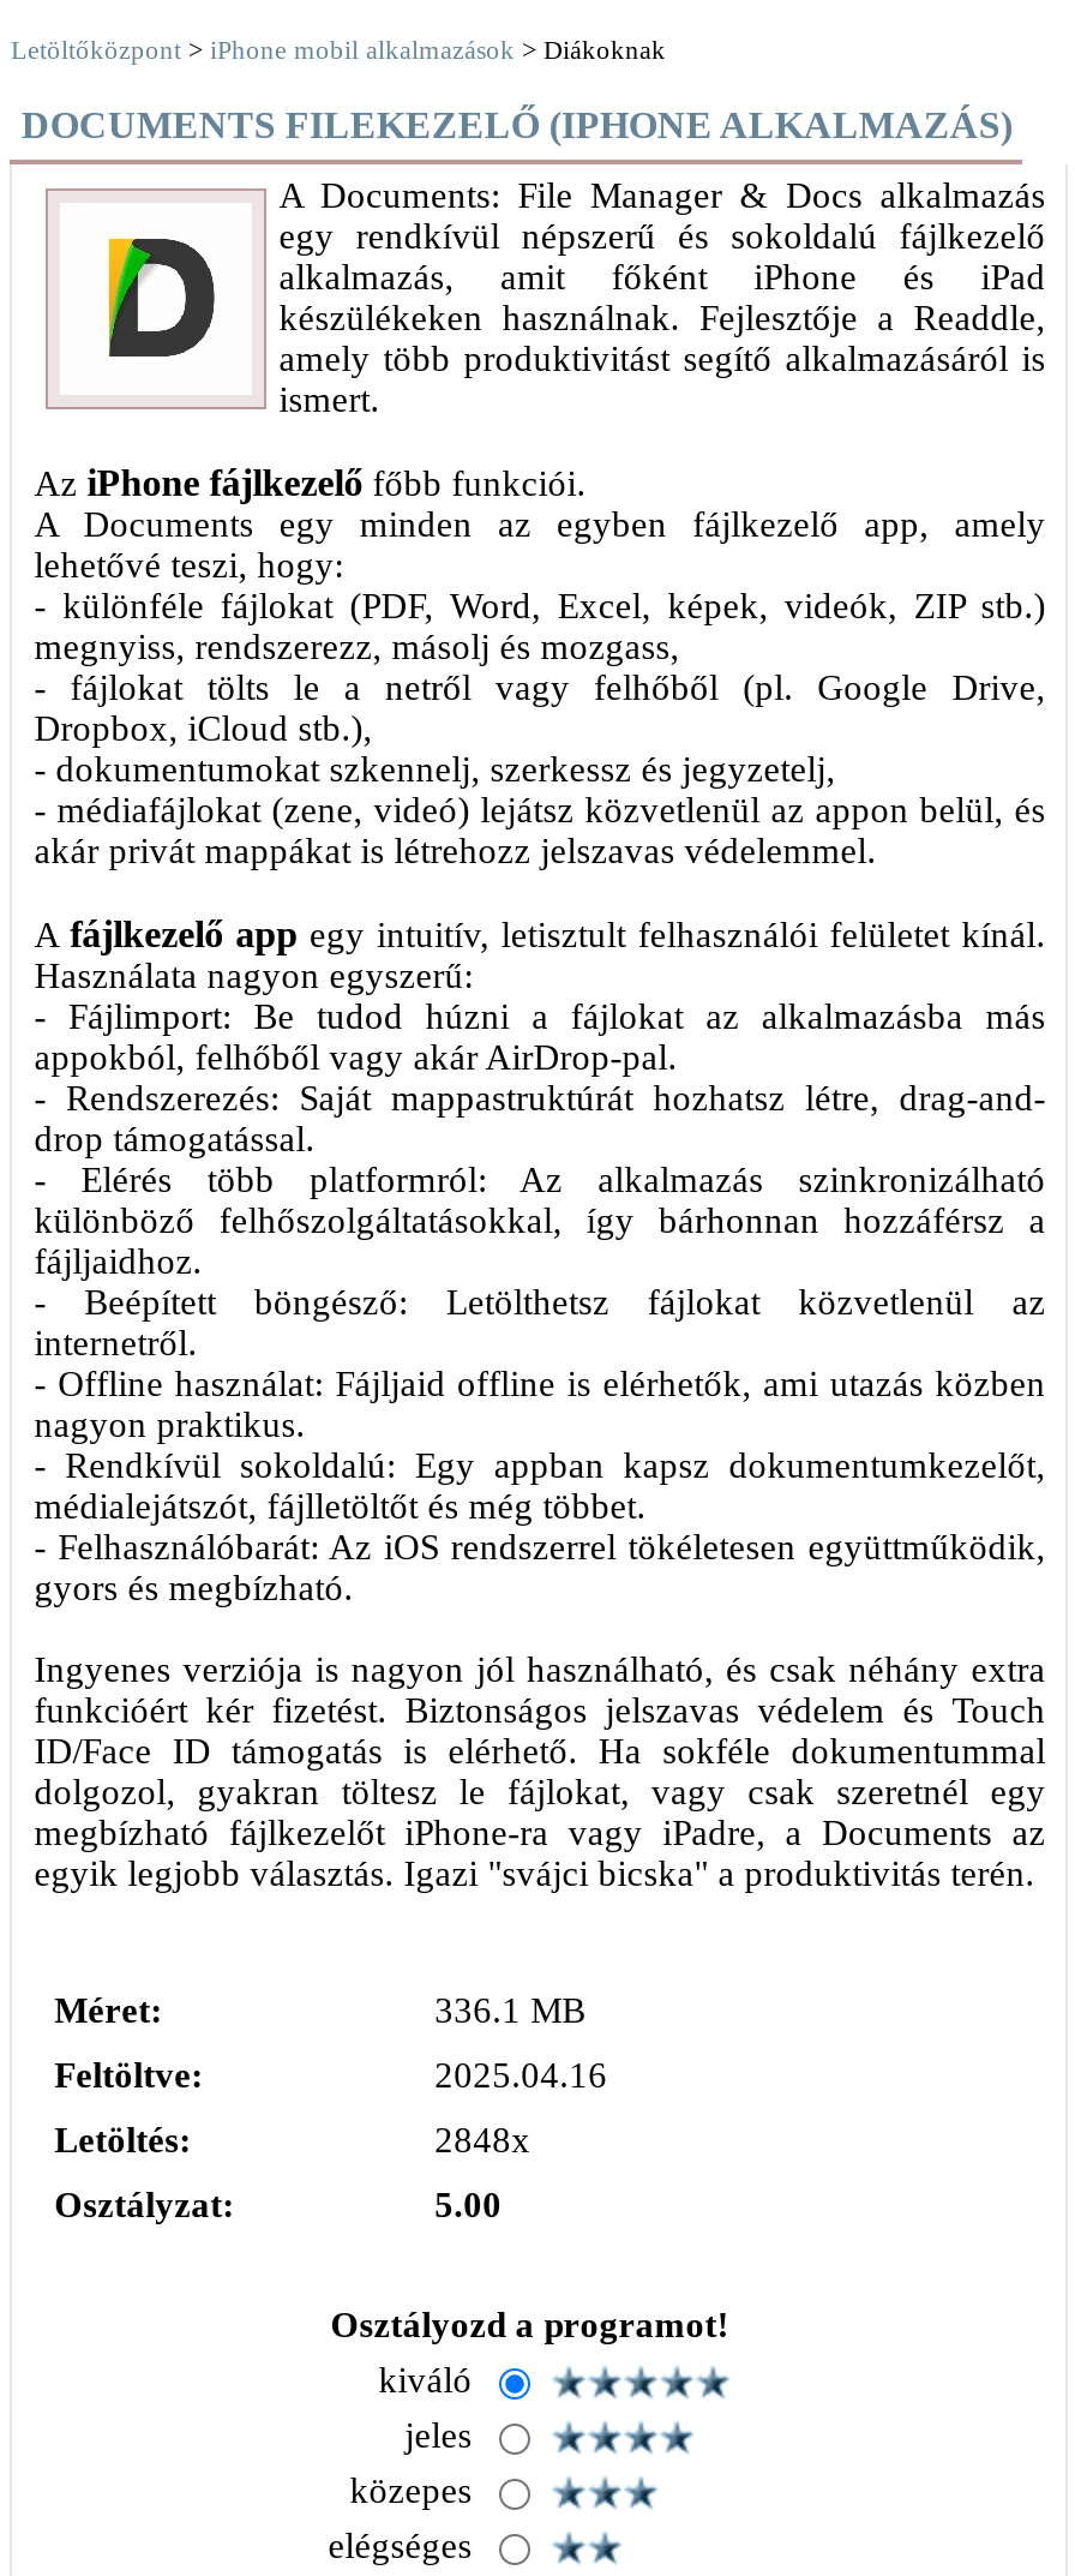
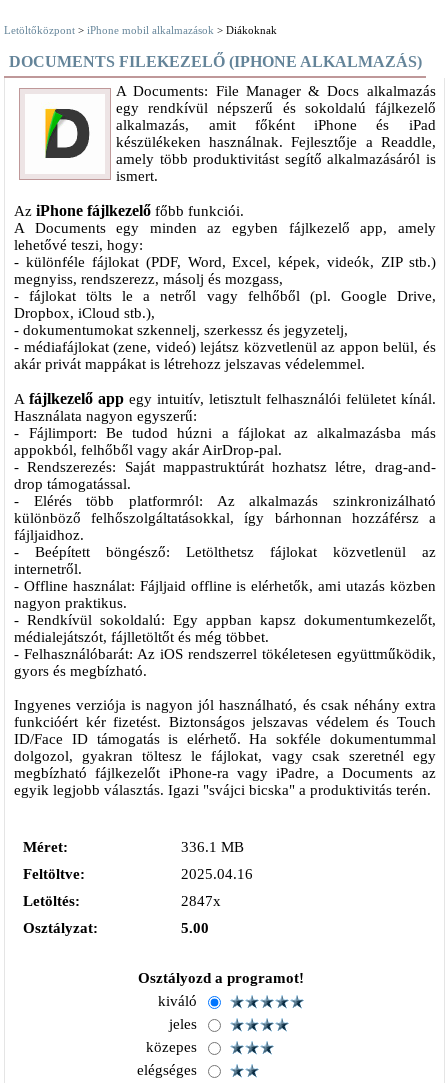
[435,2121,531,2159] 2848x -> [181,893,221,909] 2847x

